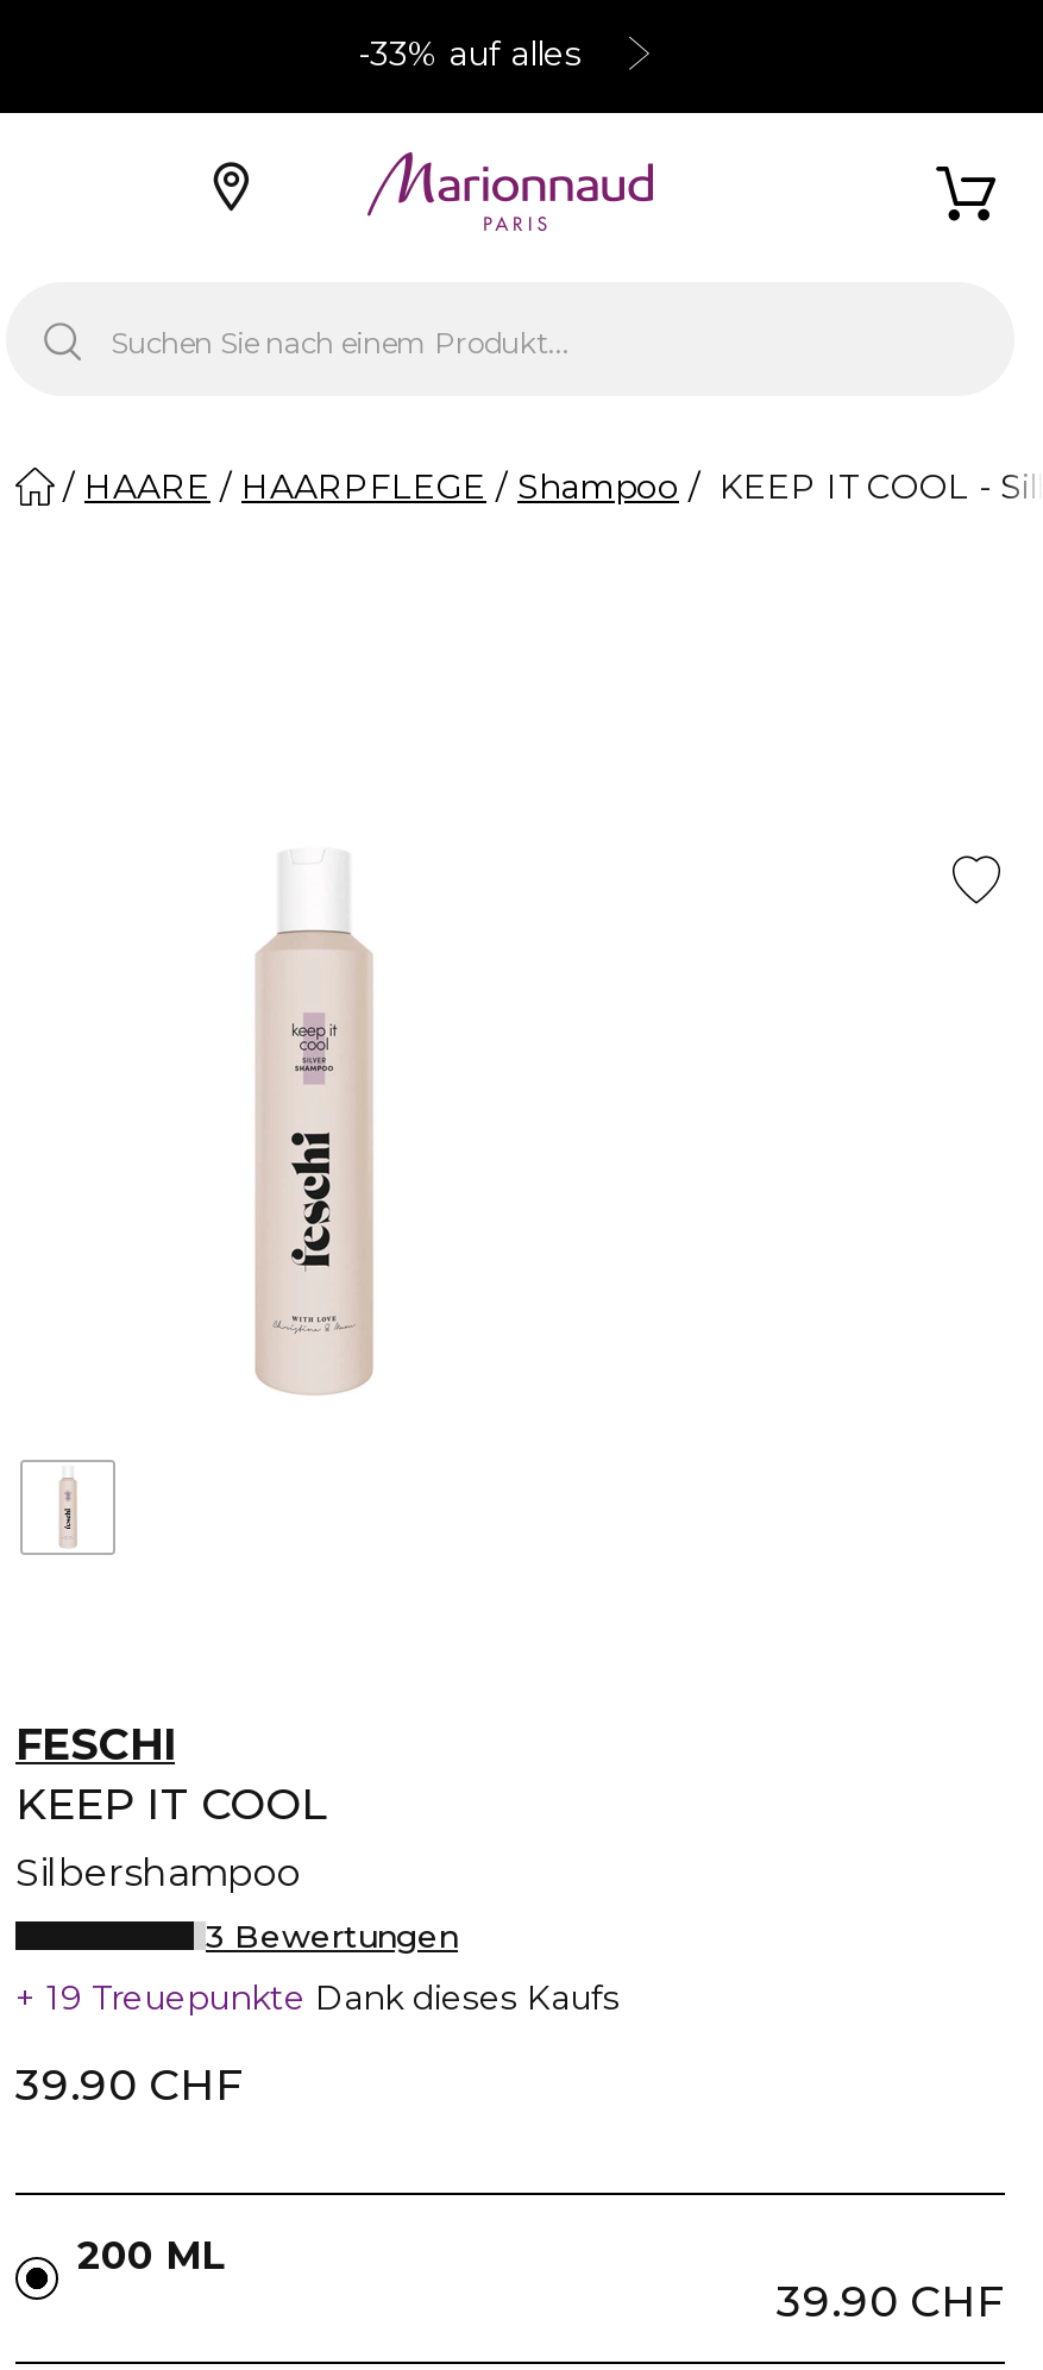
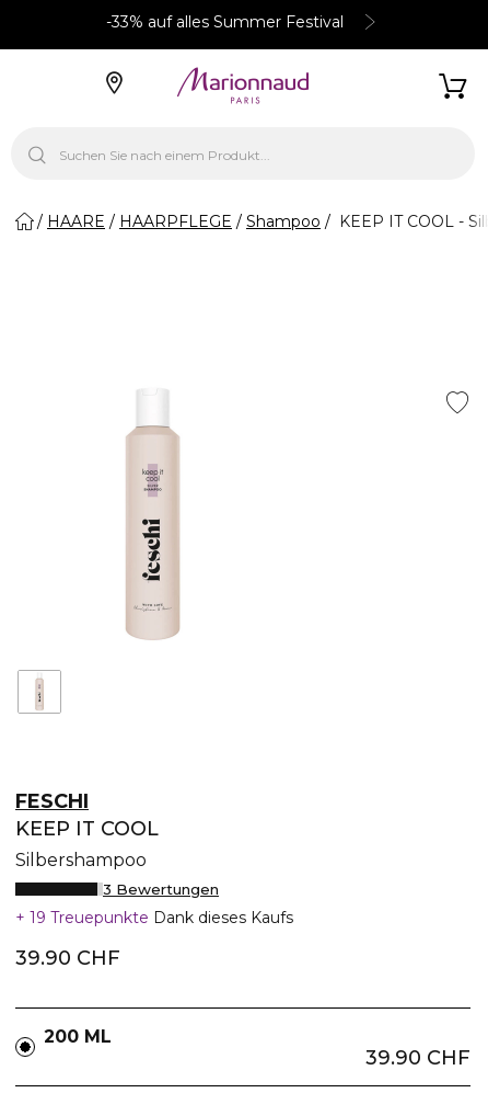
[358,31,582,74] -33% auf alles -> [106,12,343,31] -33% auf alles Summer Festival

